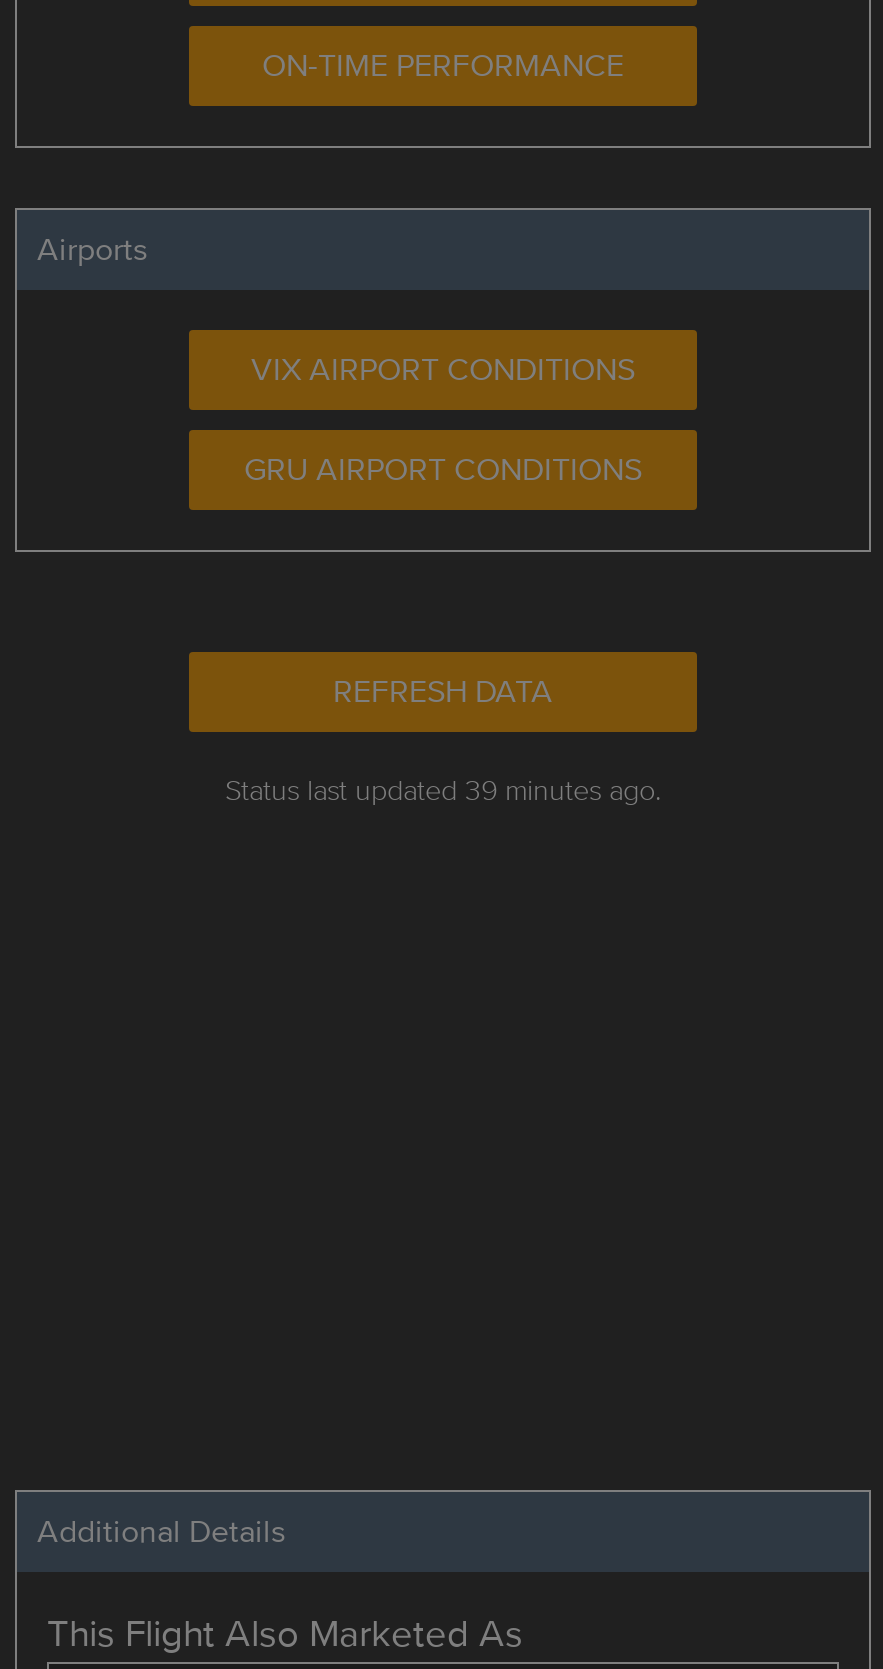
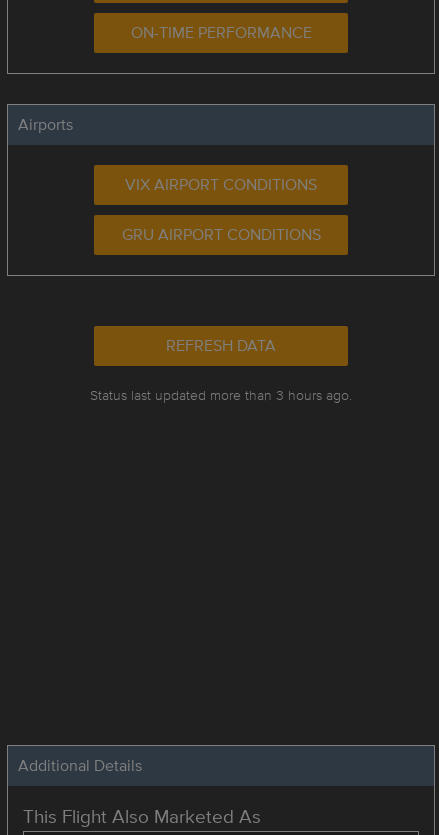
[225,769,661,811] Status last updated 39 minutes ago. -> [90,384,352,405] Status last updated more than 3 hours ago.

